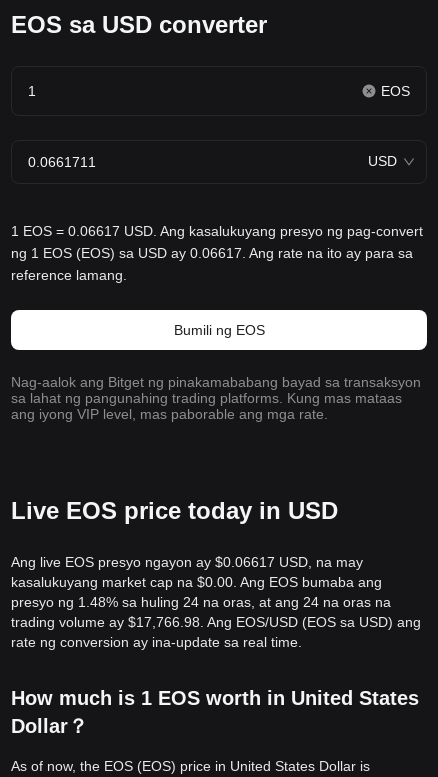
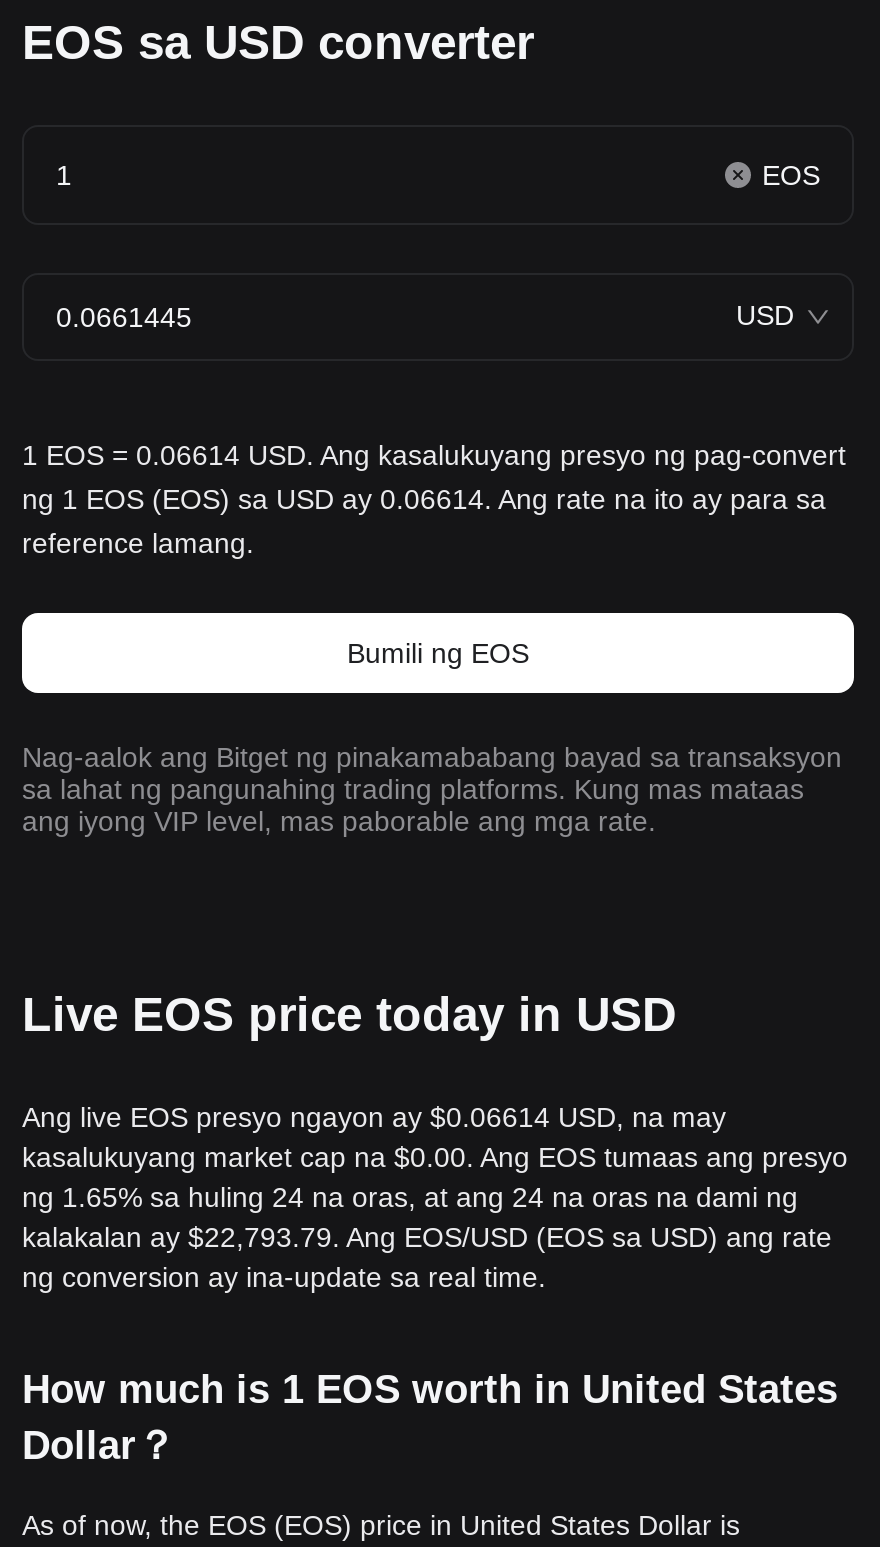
[11,223,423,239] 1 EOS = 0.06617 USD. Ang kasalukuyang presyo ng pag-convert -> [22,439,846,471] 1 EOS = 0.06614 USD. Ang kasalukuyang presyo ng pag-convert
[11,245,413,261] ng 1 EOS (EOS) sa USD ay 0.06617. Ang rate na ito ay para sa -> [22,483,826,515] ng 1 EOS (EOS) sa USD ay 0.06614. Ang rate na ito ay para sa
[11,554,421,650] Ang live EOS presyo ngayon ay $0.06617 USD, na may | kasalukuyang market cap na $0.00. Ang EOS bumaba ang | presyo ng 1.48% sa huling 24 na oras, at ang 24 na oras na | trading volume ay $17,766.98. Ang EOS/USD (EOS sa USD) ang | rate ng conversion ay ina-update sa real time. -> [22,1101,848,1293] Ang live EOS presyo ngayon ay $0.06614 USD, na may | kasalukuyang market cap na $0.00. Ang EOS tumaas ang presyo | ng 1.65% sa huling 24 na oras, at ang 24 na oras na dami ng | kalakalan ay $22,793.79. Ang EOS/USD (EOS sa USD) ang rate | ng conversion ay ina-update sa real time.

